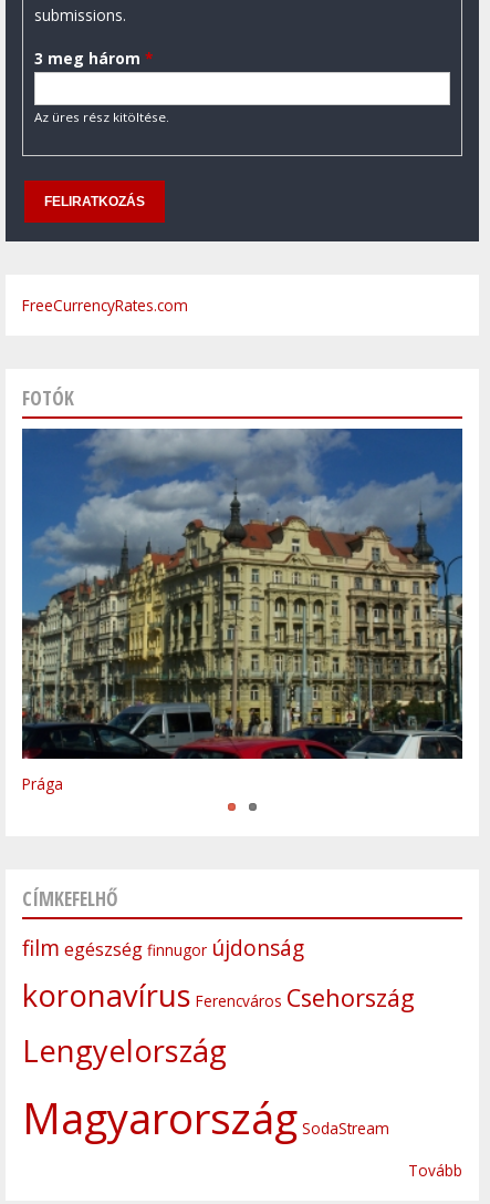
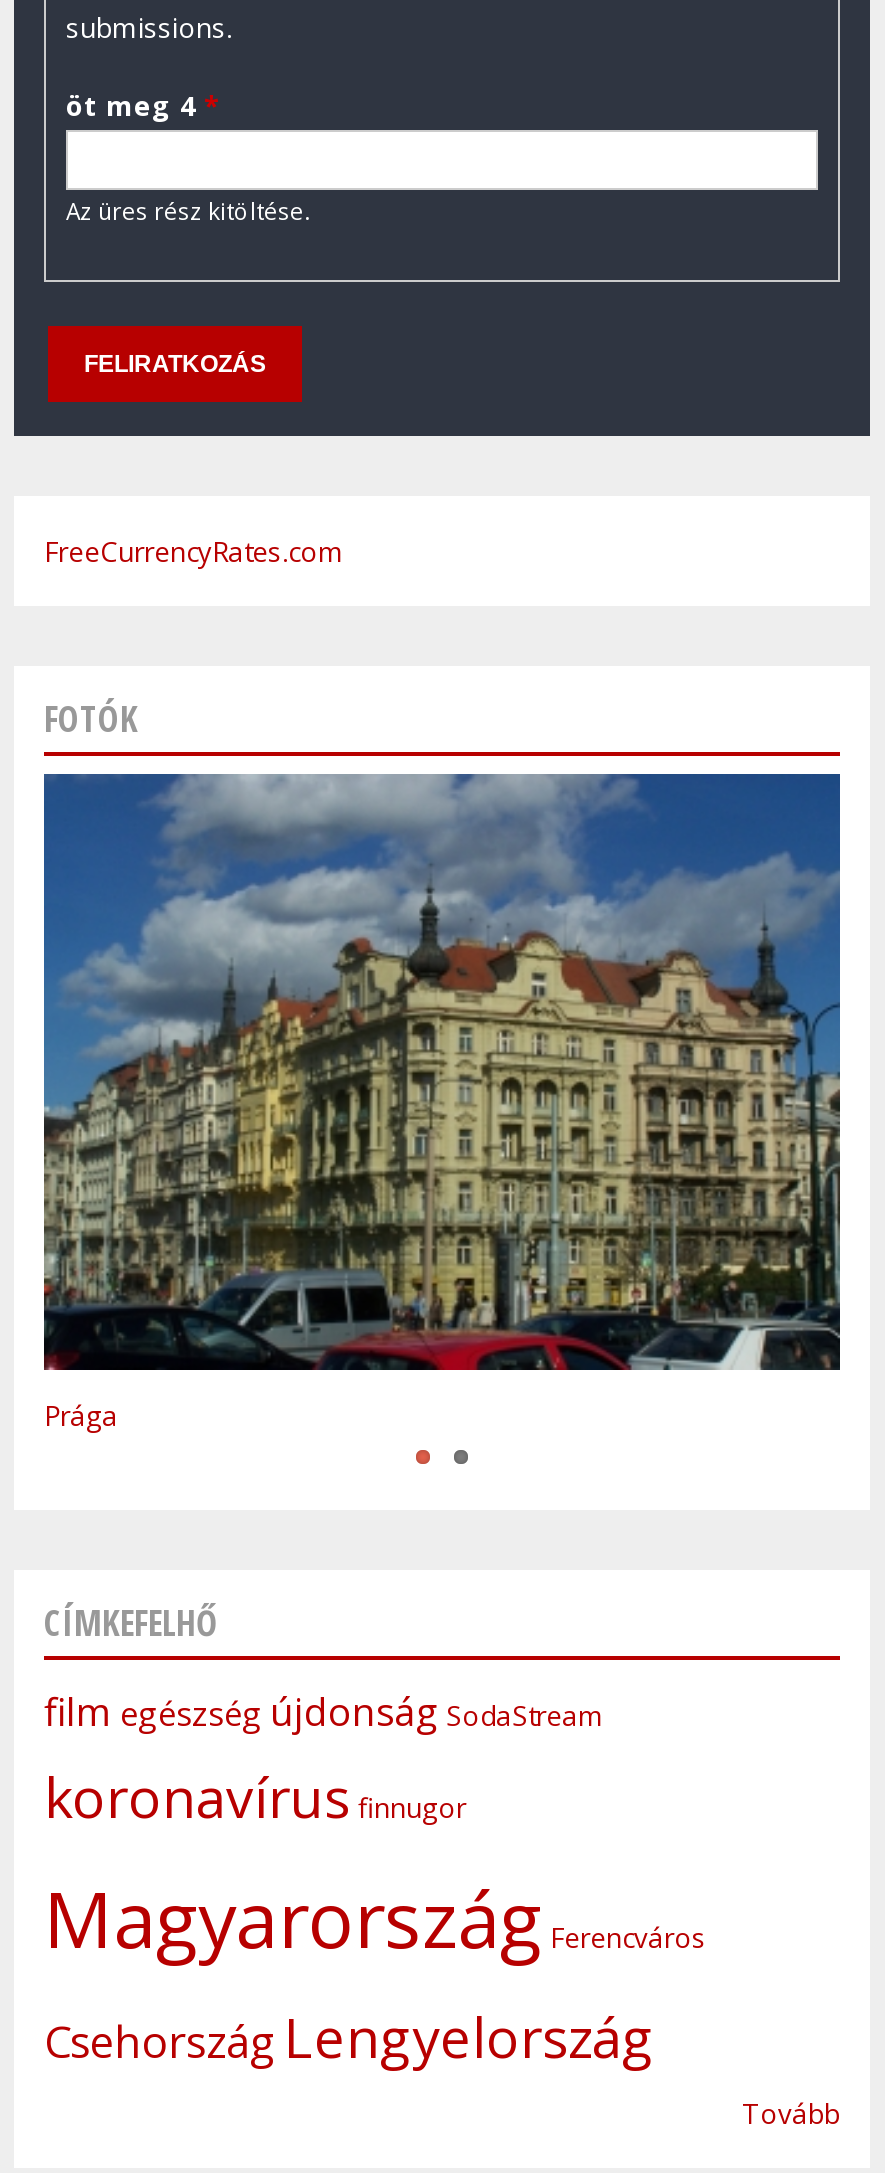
[34,48,153,69] 3 meg három * -> [66,86,218,124] öt meg 4 *
[22,934,415,1147] film egészség finnugor újdonság | koronavírus Ferencváros Csehország | Lengyelország | Magyarország SodaStream -> [44,1687,706,2075] film egészség újdonság SodaStream | koronavírus finnugor | Magyarország Ferencváros | Csehország Lengyelország

